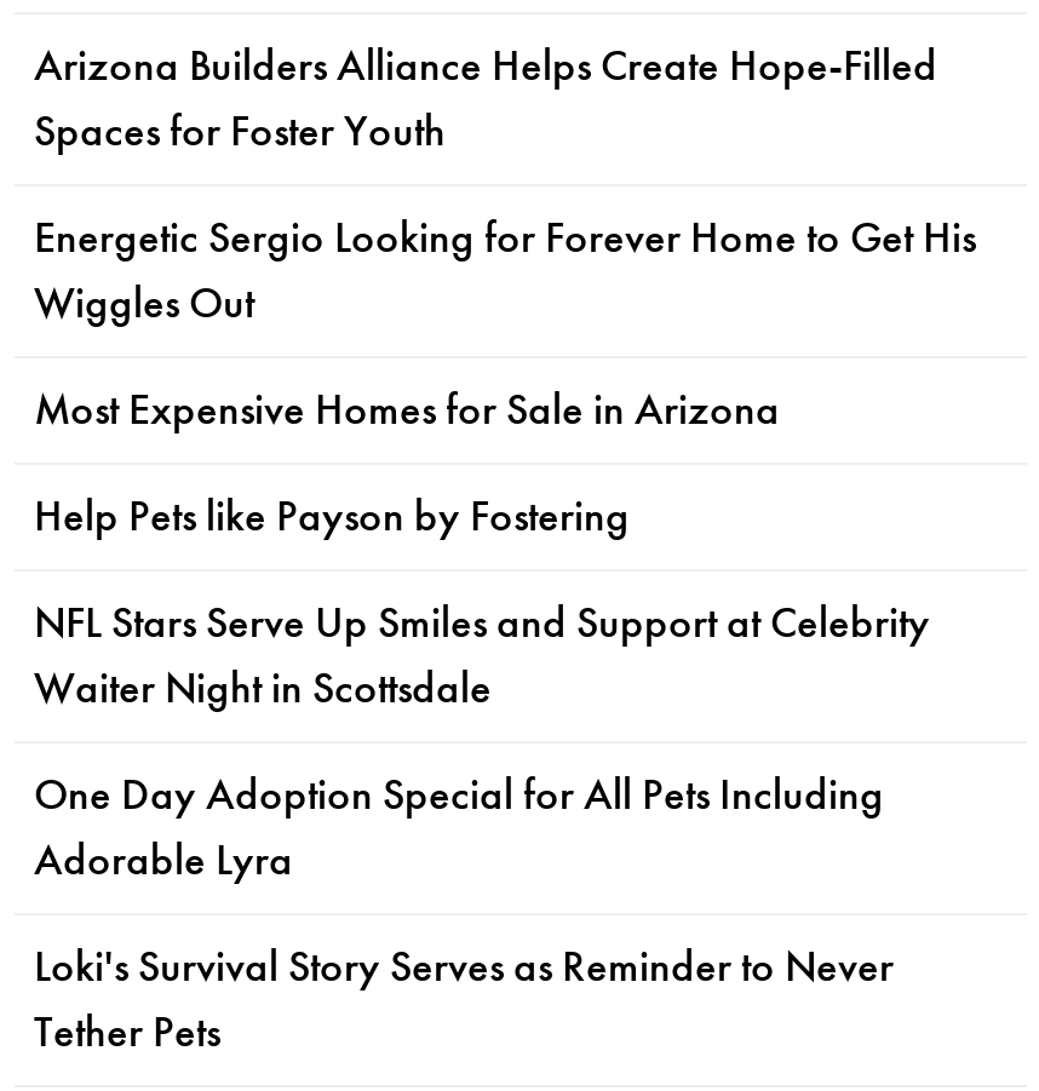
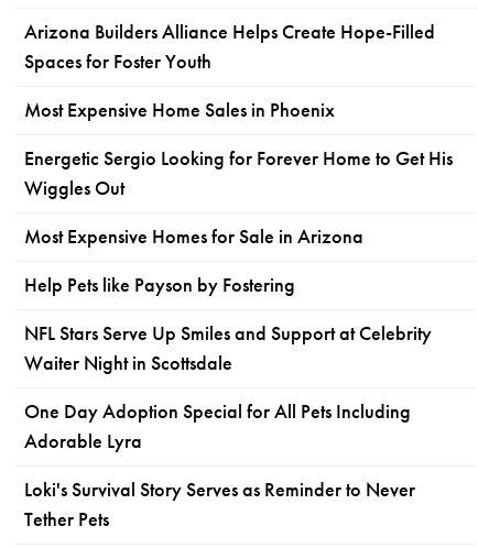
none -> [24,98,335,122] Most Expensive Home Sales in Phoenix

